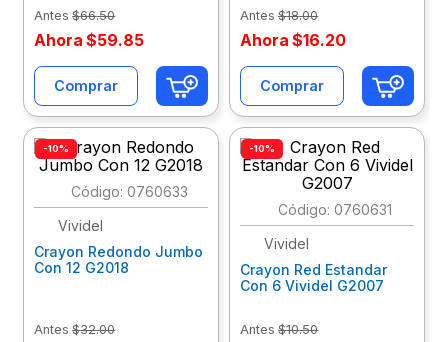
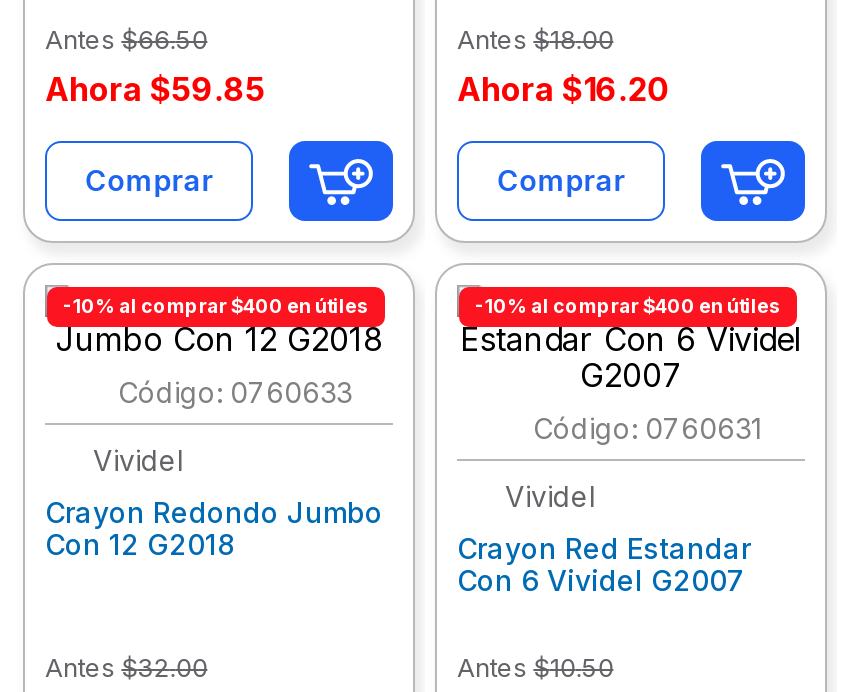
[43,143,69,154] -10% -> [63,295,369,317] -10% al comprar $400 en útiles
[249,143,275,154] -10% -> [475,295,781,317] -10% al comprar $400 en útiles

